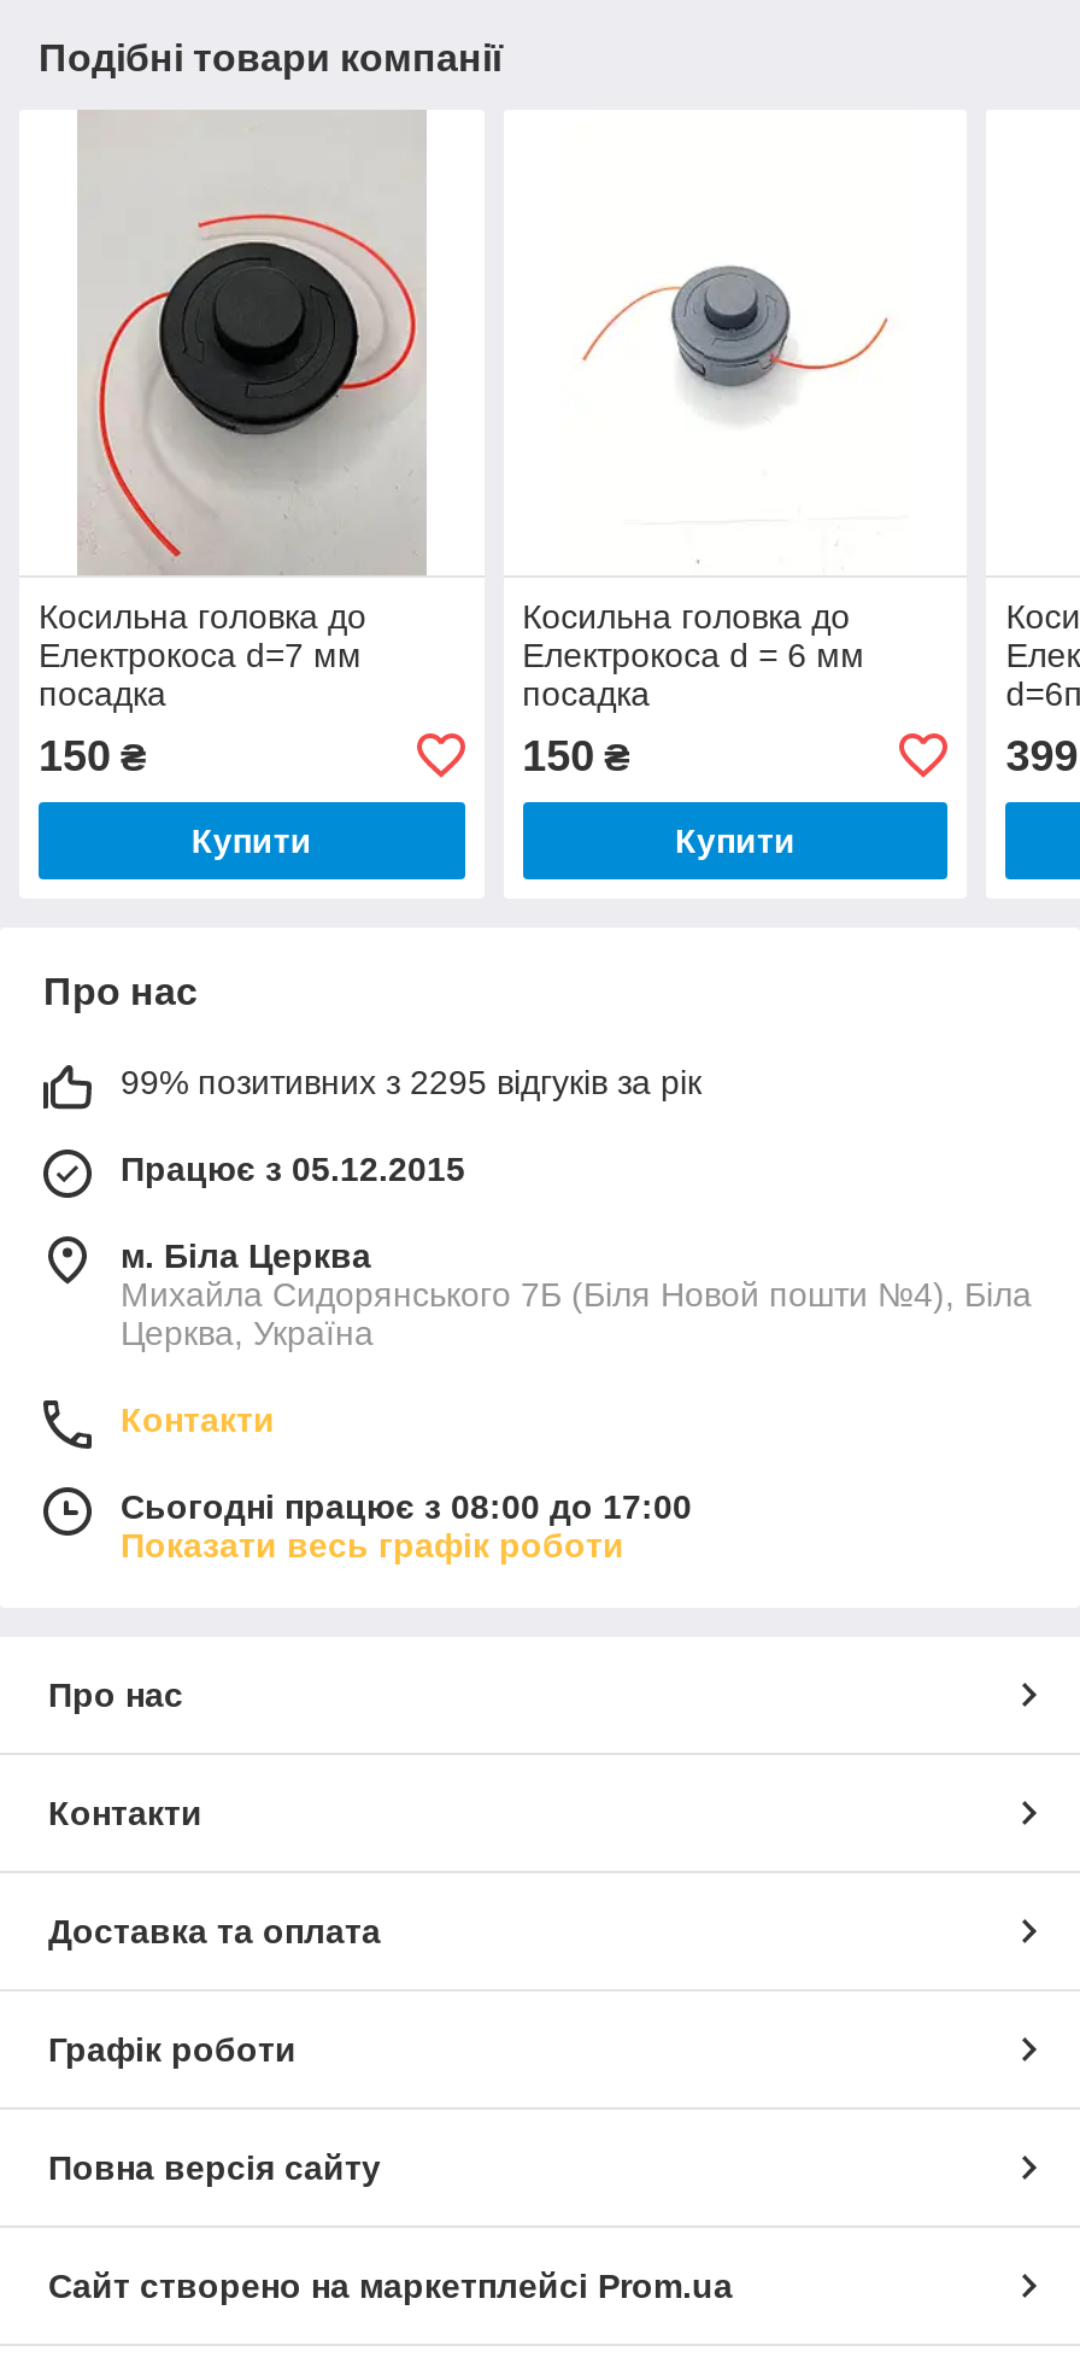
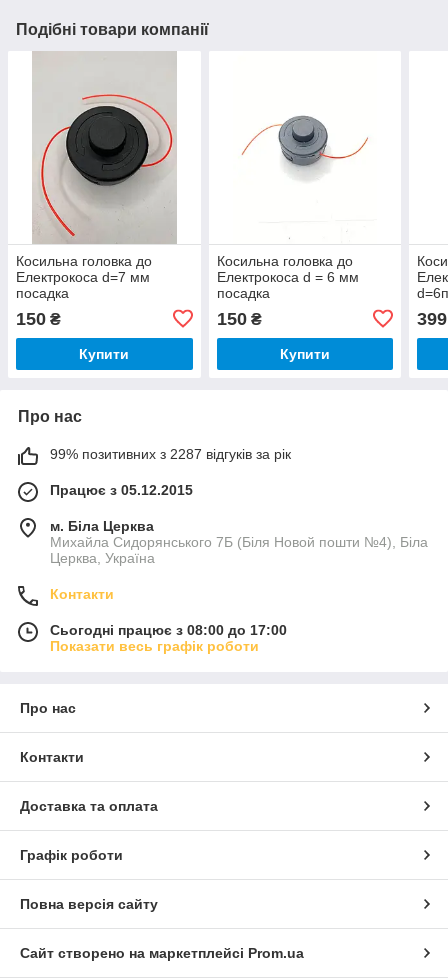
[121,1062,702,1101] 99% позитивних з 2295 відгуків за рік -> [50,446,291,462] 99% позитивних з 2287 відгуків за рік

